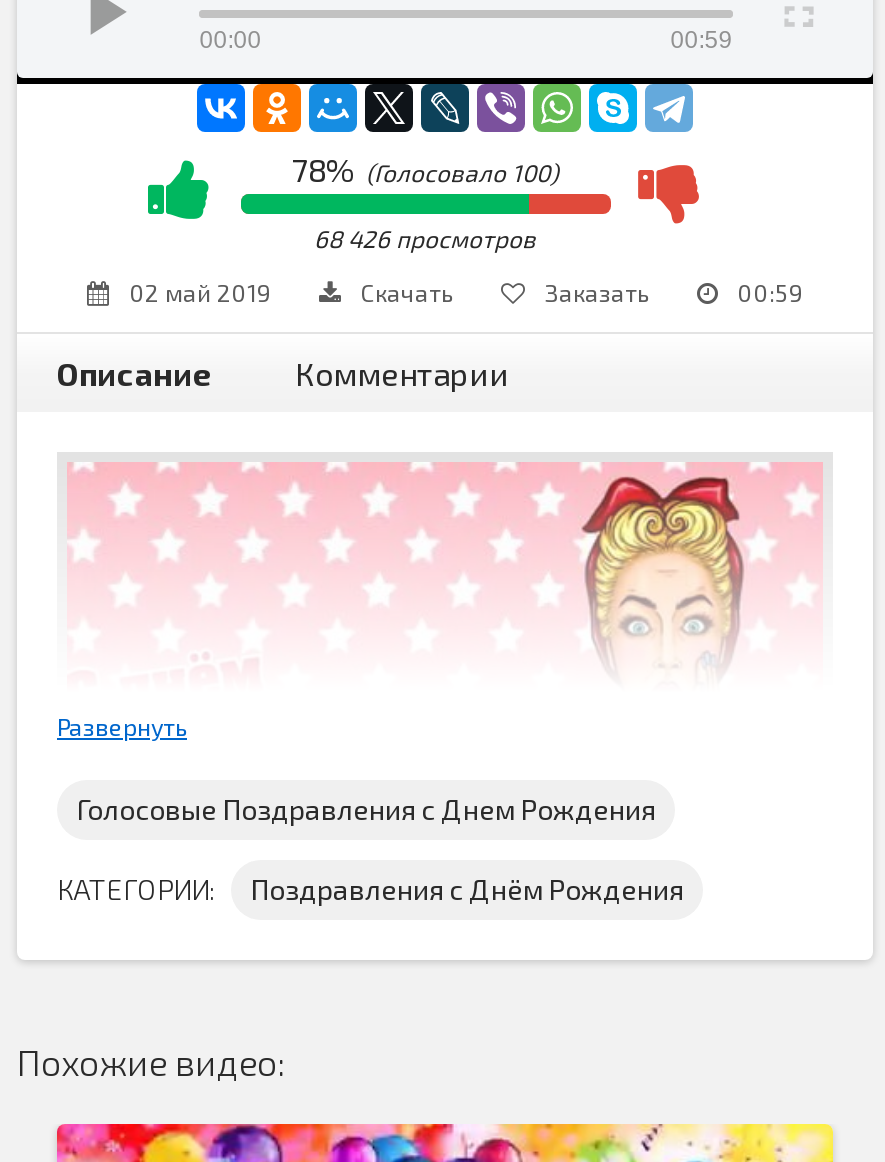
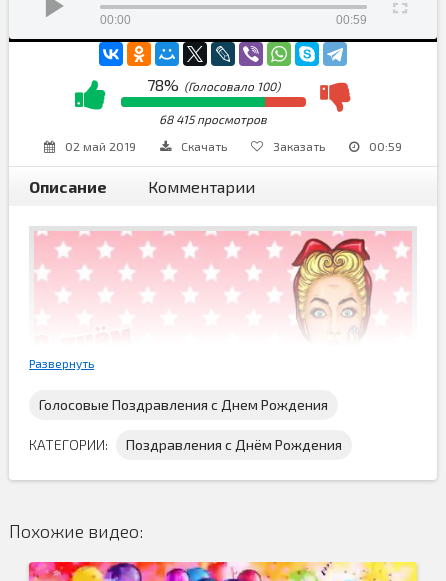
[314,224,536,252] 68 426 просмотров -> [159,112,267,126] 68 415 просмотров

